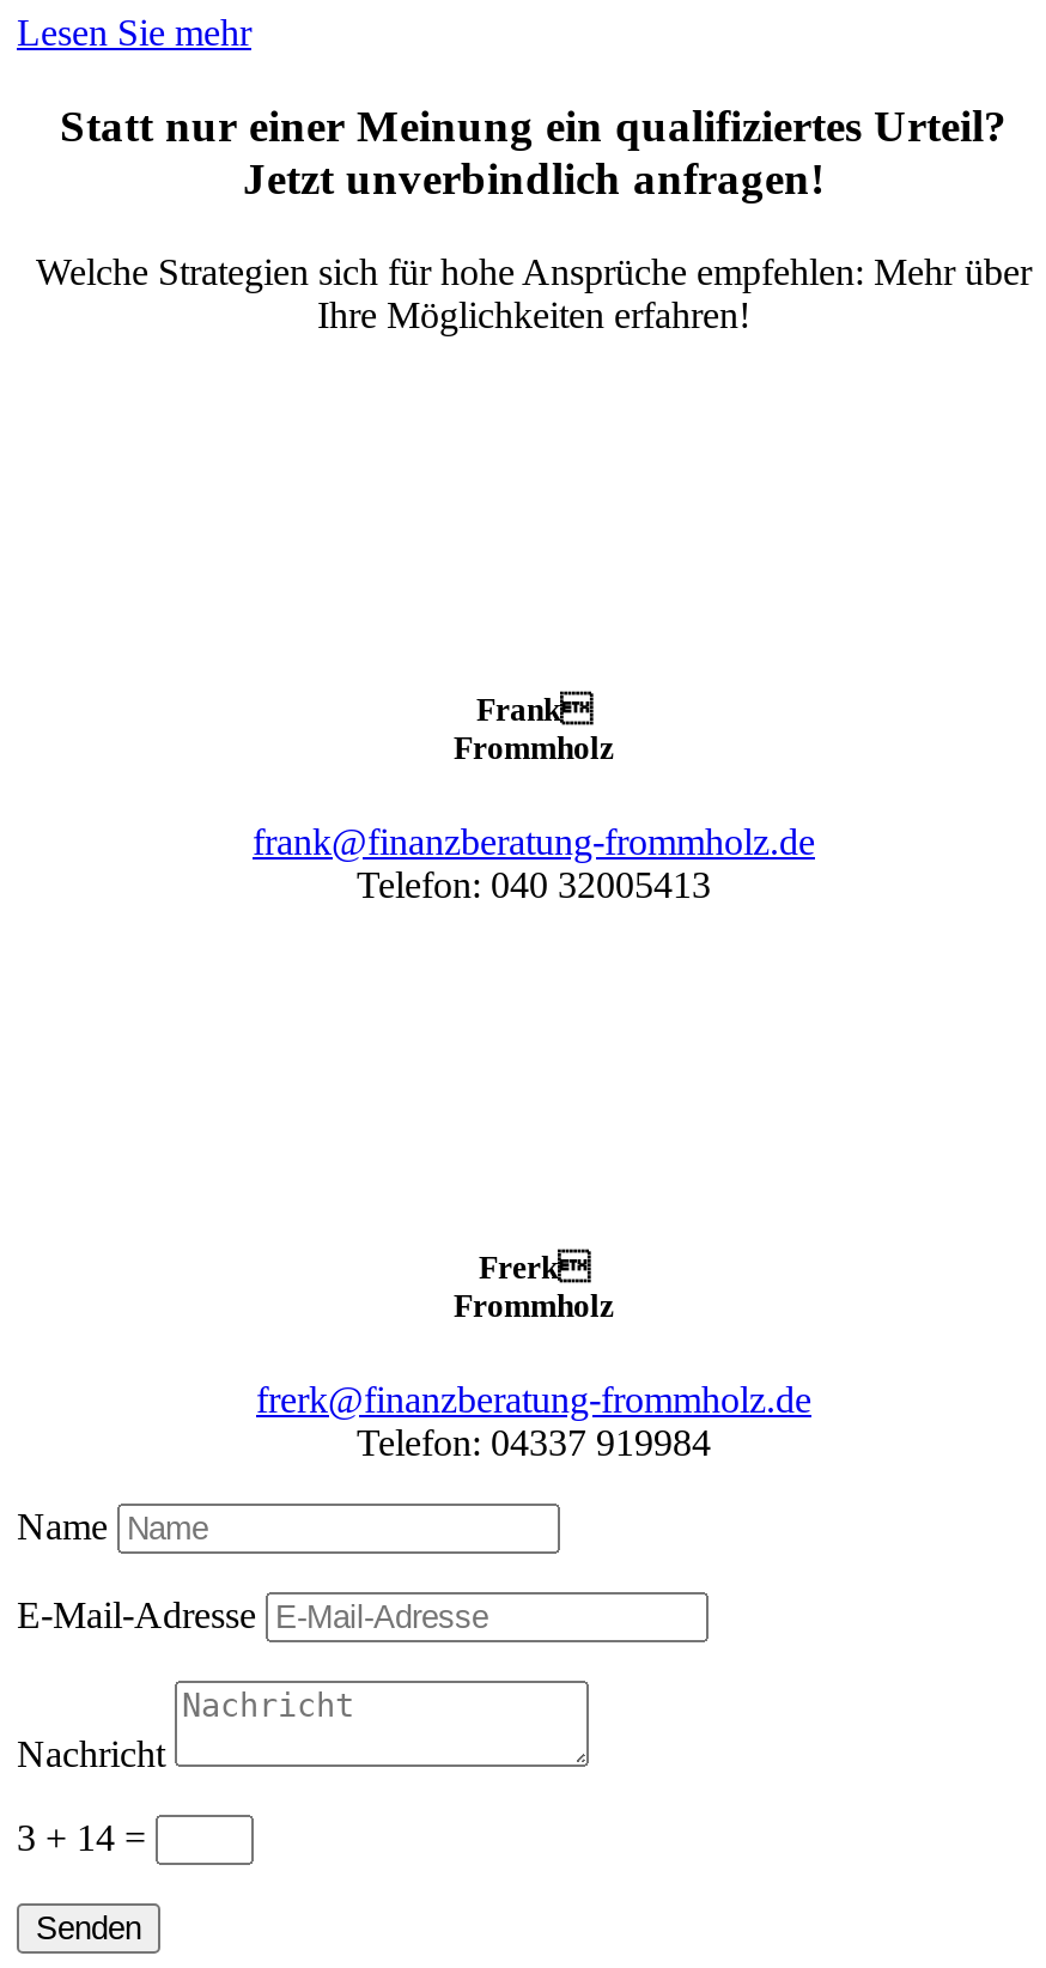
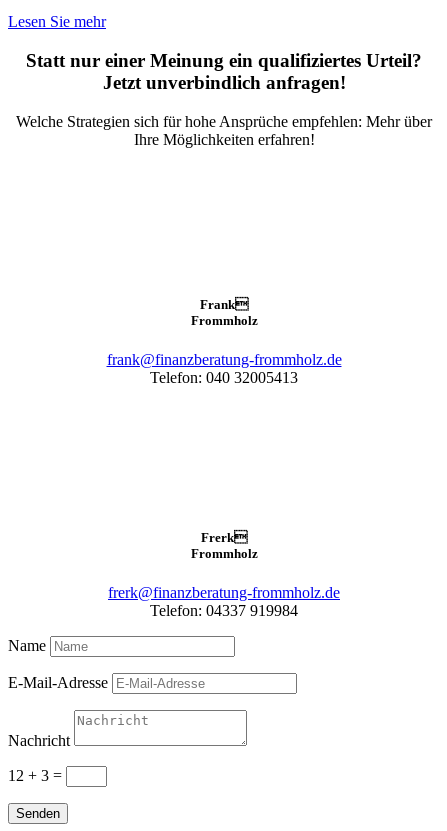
[17,1816,156,1857] 3 + 14 = -> [8,767,66,784] 12 + 3 =

